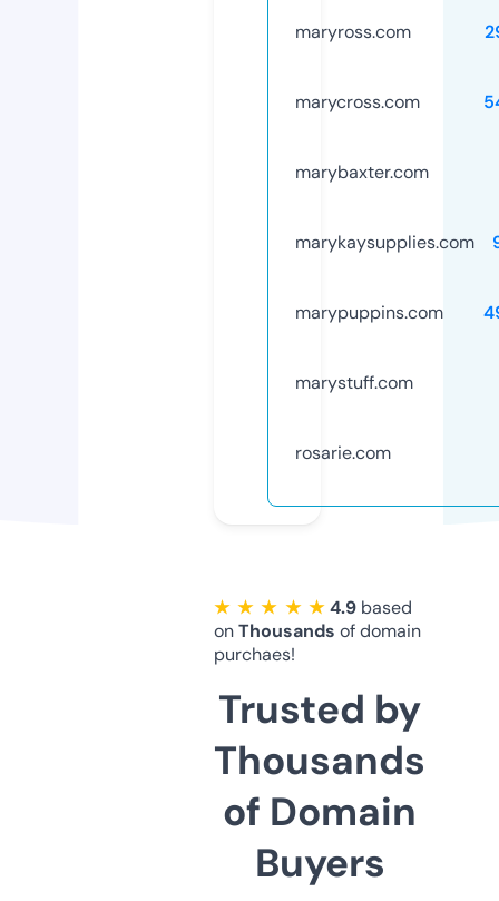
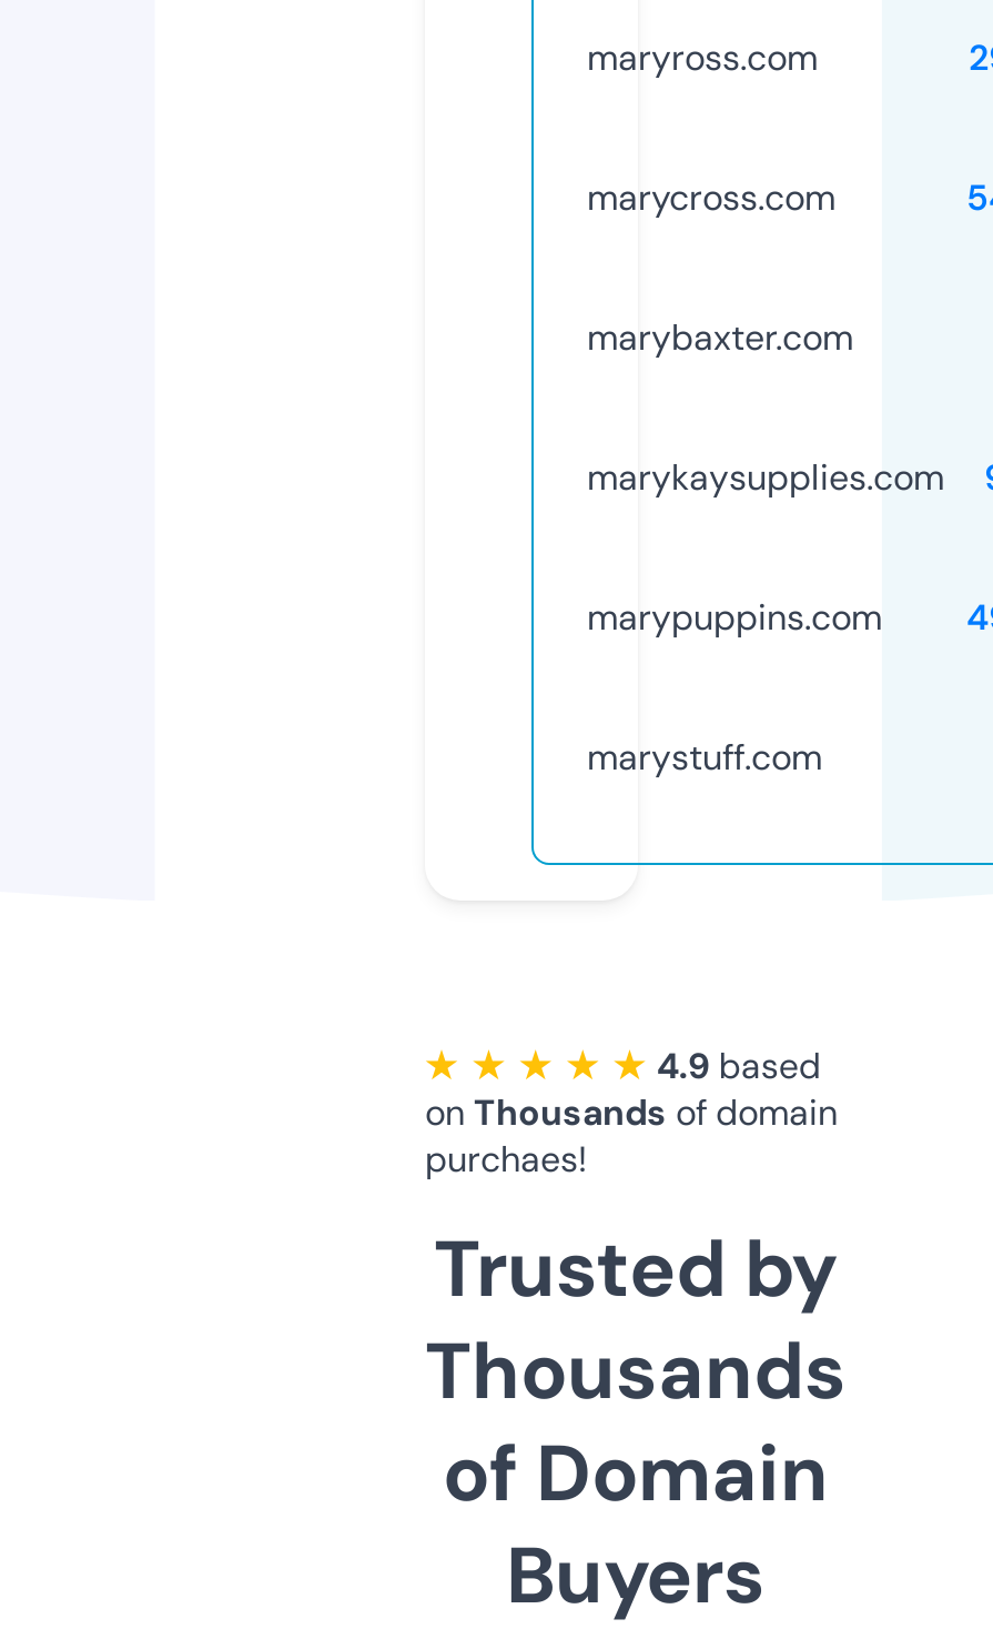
[295,441,391,464] rosarie.com -> none

